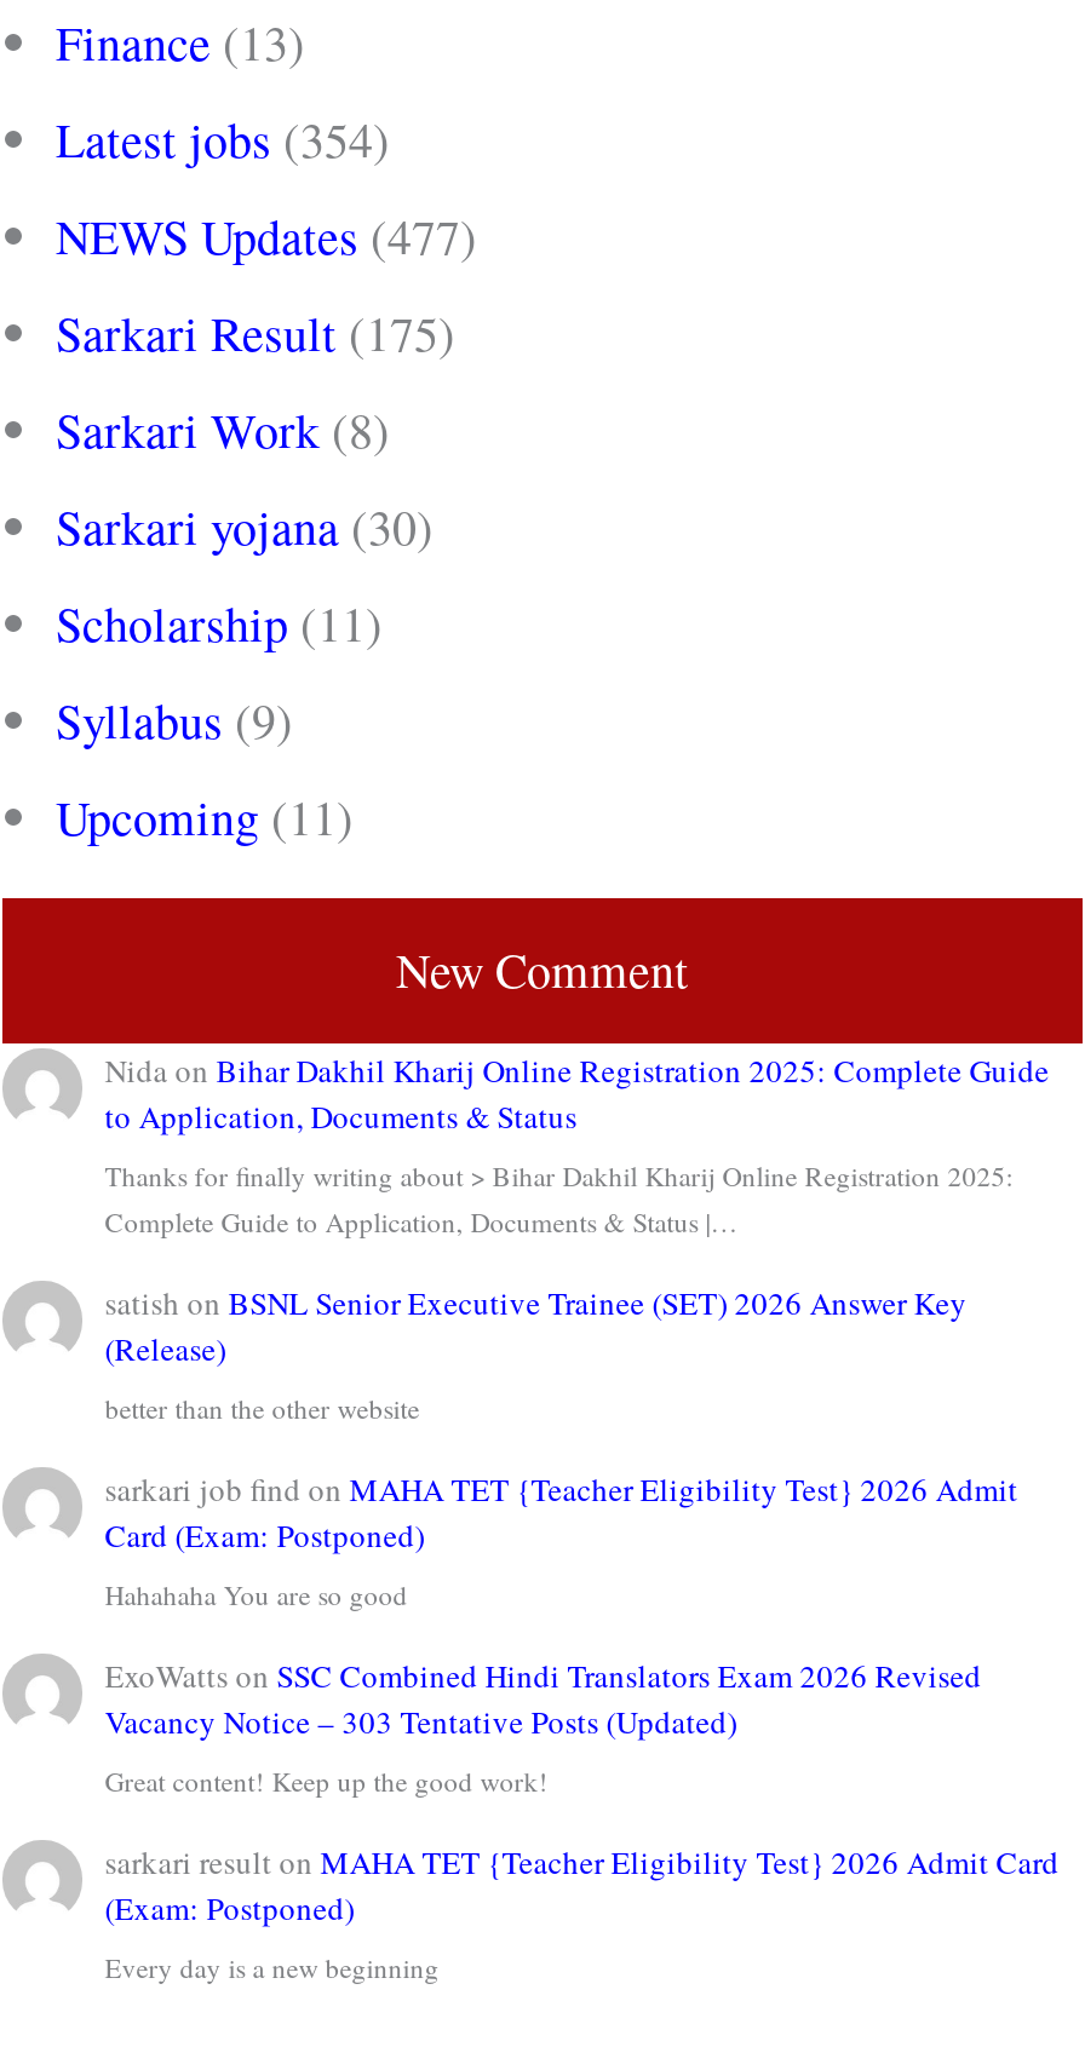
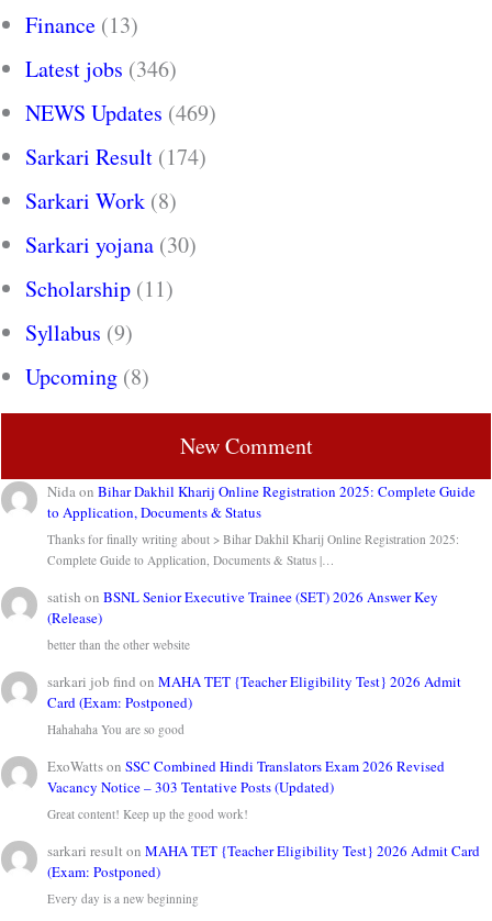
[56,107,390,173] Latest jobs (354) -> [25,54,177,84] Latest jobs (346)
[56,204,477,270] NEWS Updates (477) -> [25,98,216,128] NEWS Updates (469)
[56,301,455,367] Sarkari Result (175) -> [25,142,206,172] Sarkari Result (174)
[56,785,354,851] Upcoming (11) -> [25,362,149,392] Upcoming (8)

